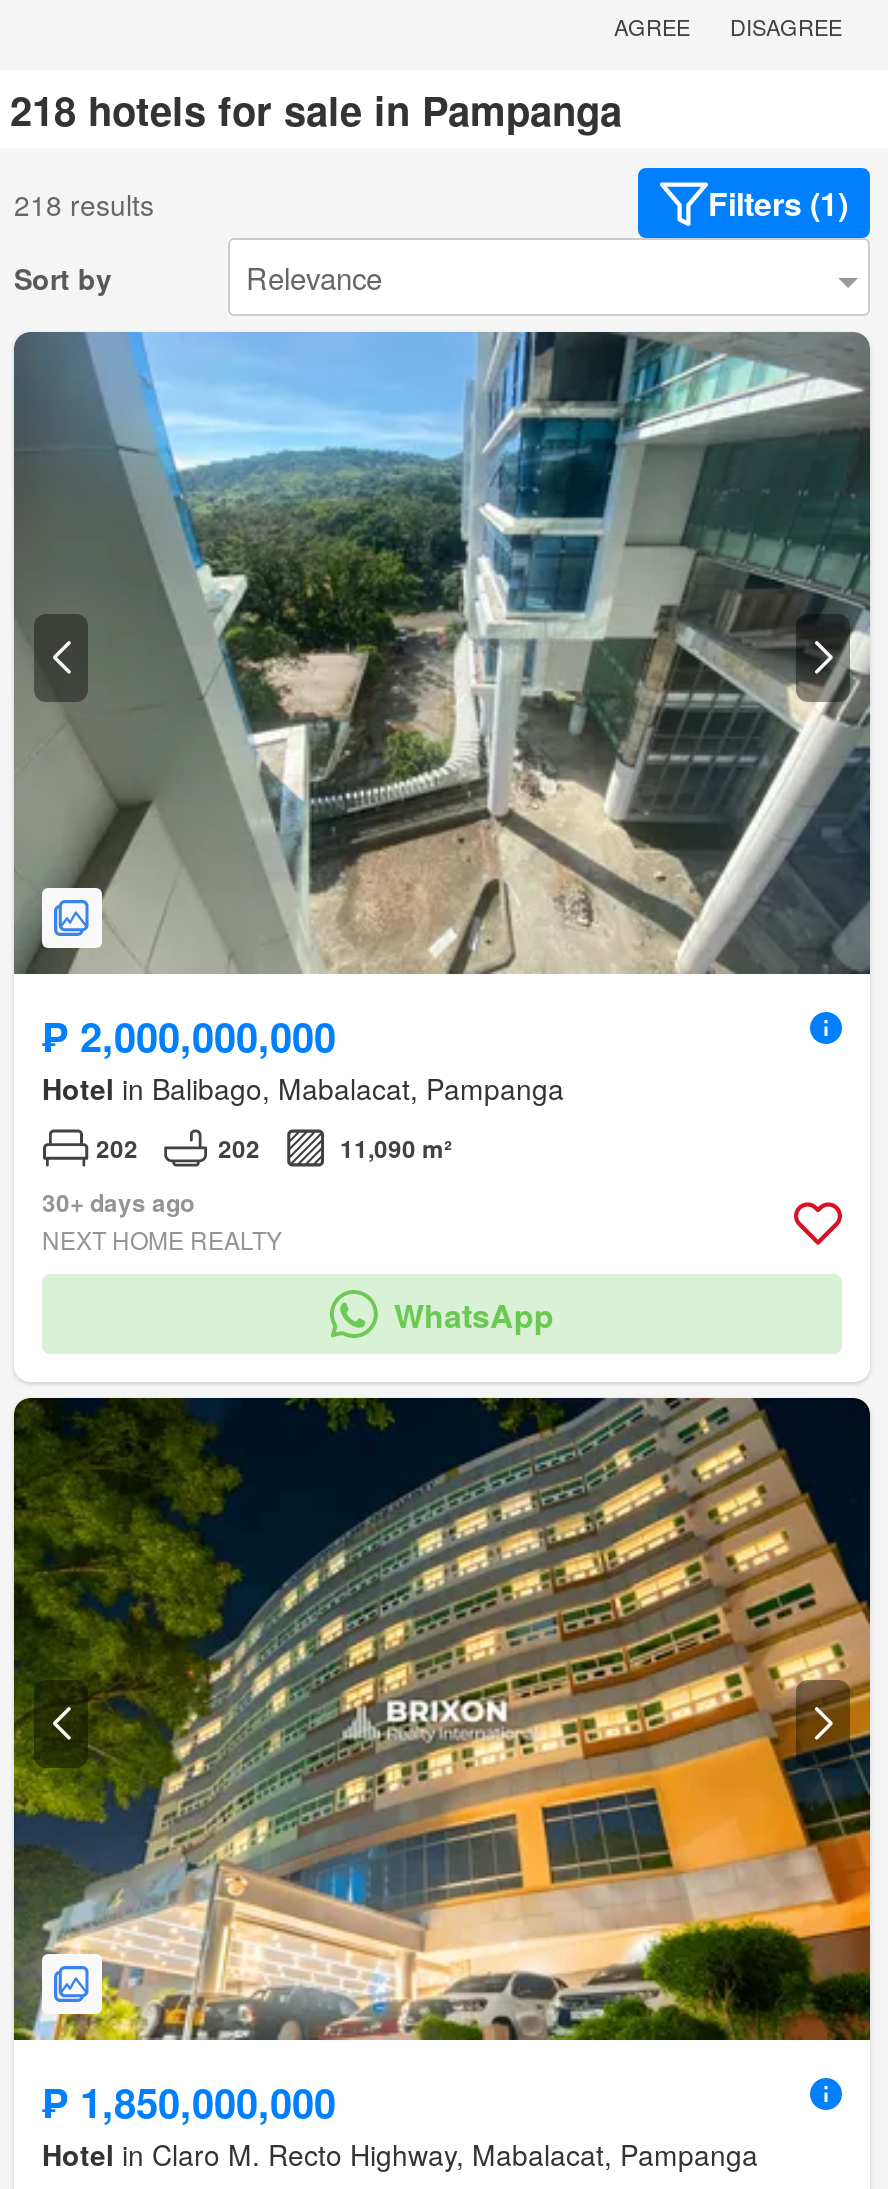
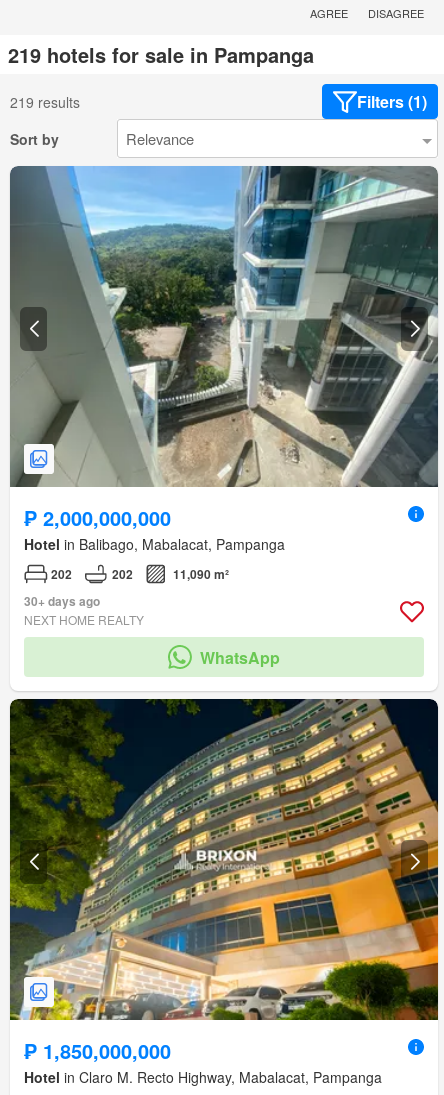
[10,81,622,139] 218 hotels for sale in Pampanga -> [8,40,314,69] 219 hotels for sale in Pampanga
[14,184,154,224] 218 results -> [10,92,80,112] 219 results

